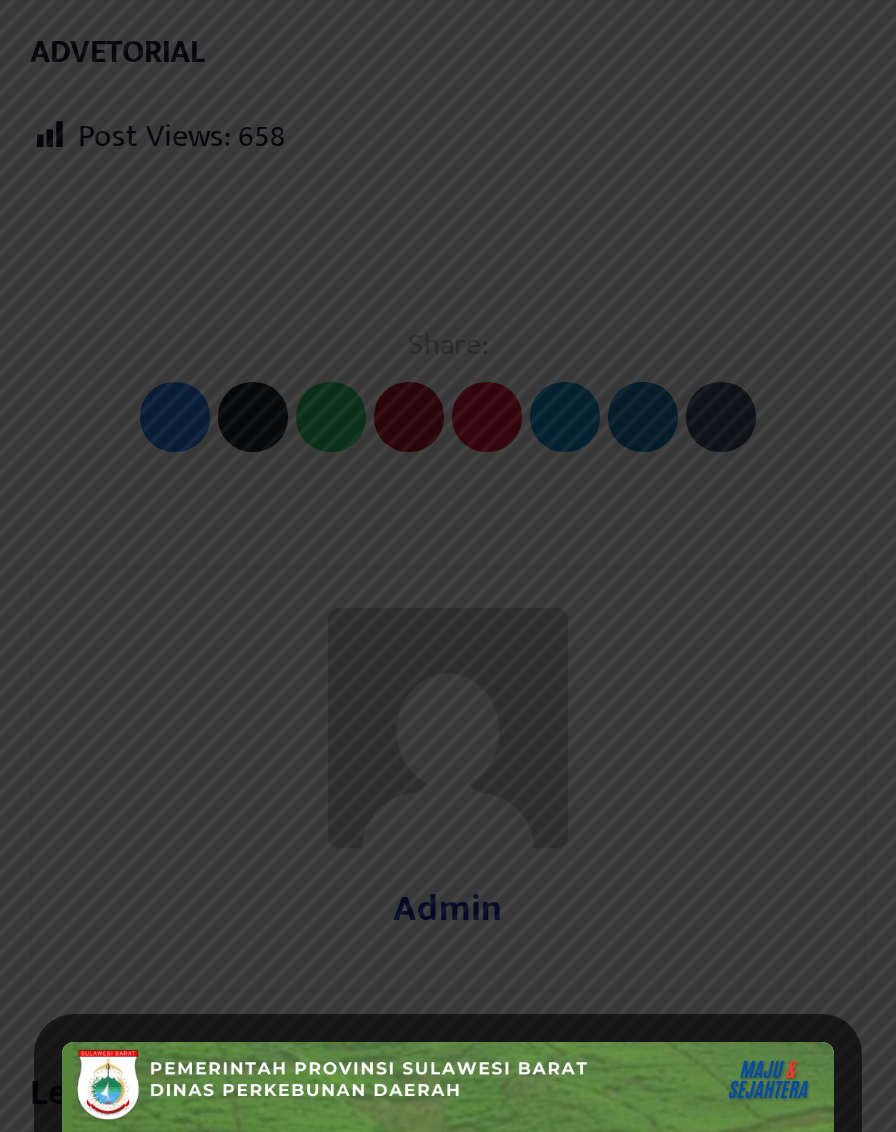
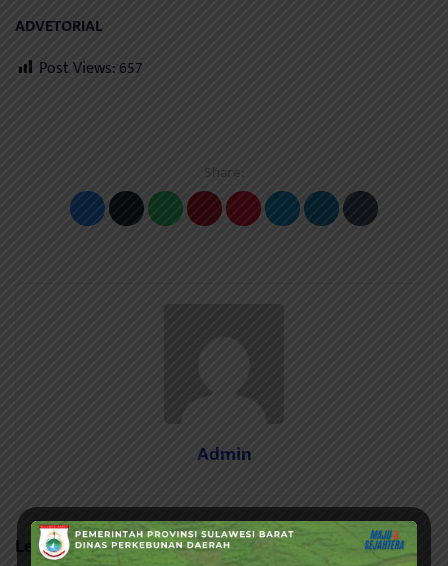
[78,109,286,163] Post Views: 658 -> [39,54,142,81] Post Views: 657

